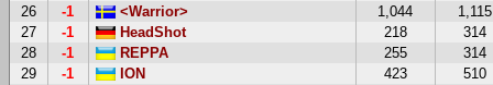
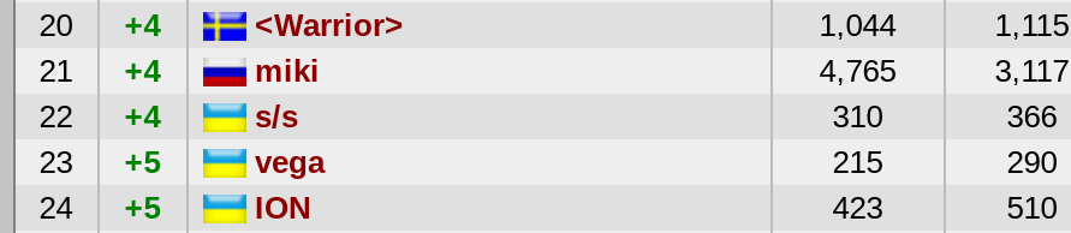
[21,3,36,19] 26 -> [39,7,73,43] 20
[62,3,74,19] -1 -> [124,7,160,43] +4
[21,24,487,82] 27 | -1 | HeadShot | 218 | 314 | 28 | -1 | REPPA | 255 | 314 | 29 | -1 -> [39,52,1069,225] 21 | +4 | miki | 4,765 | 3,117 | 22 | +4 | s/s | 310 | 366 | 23 | +5 | vega | 215 | 290 | 24 | +5

